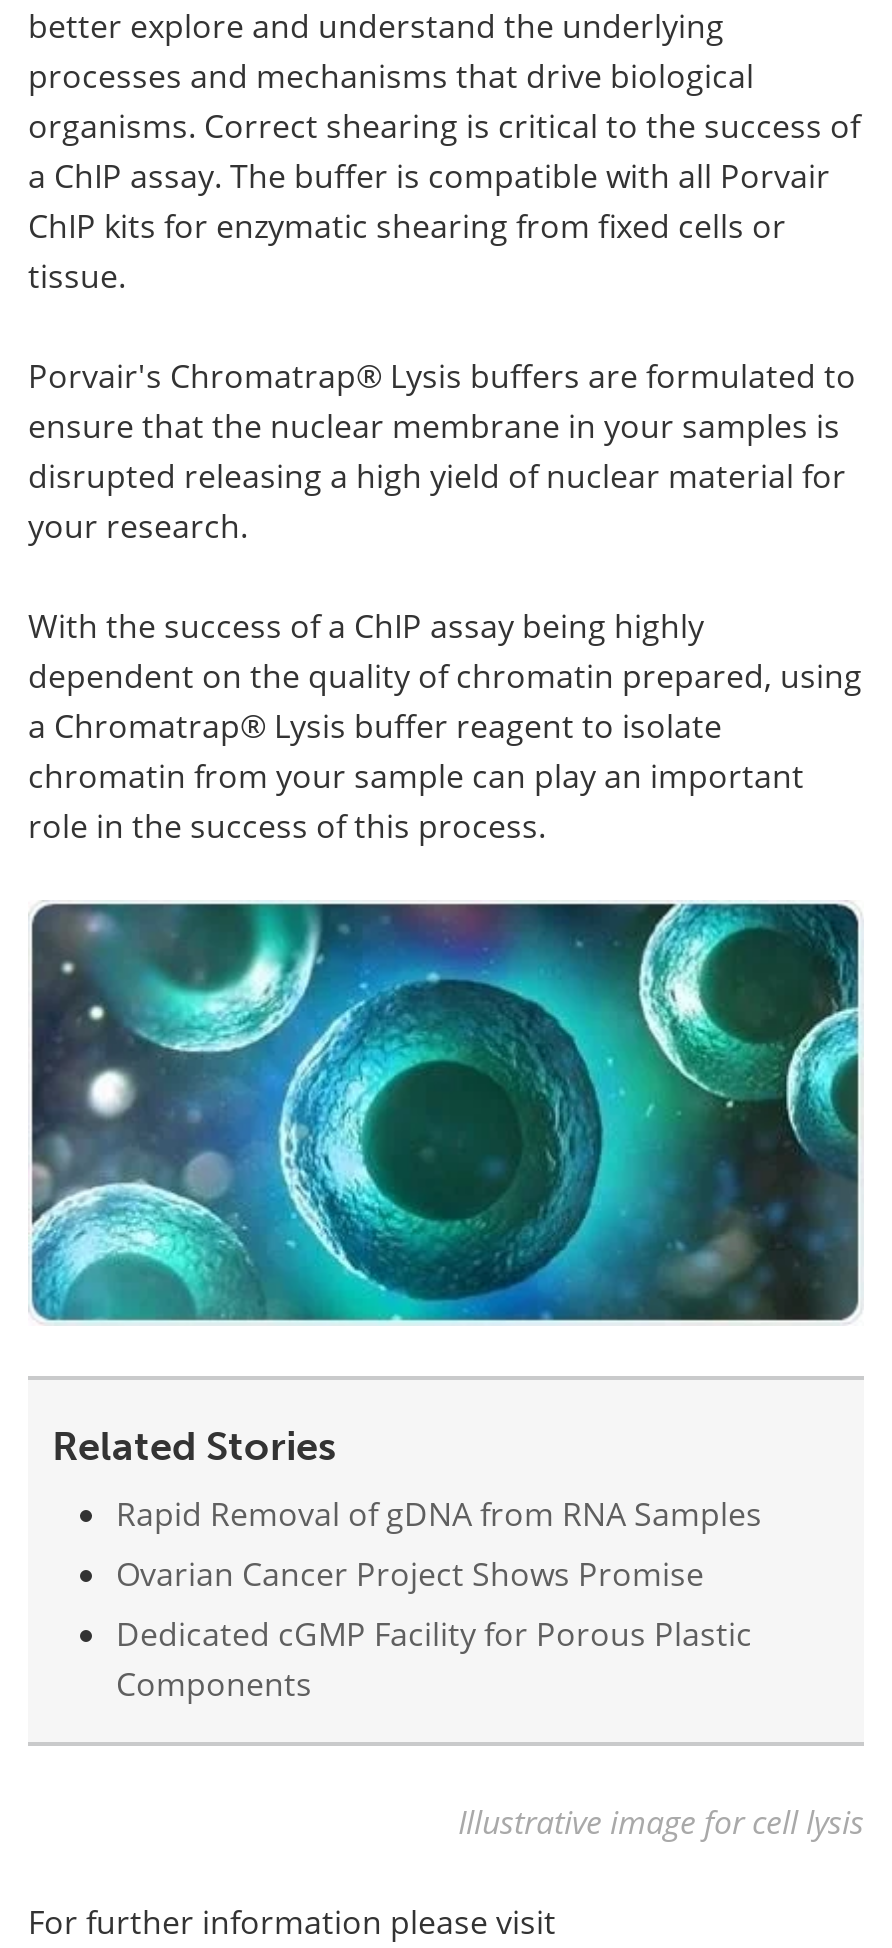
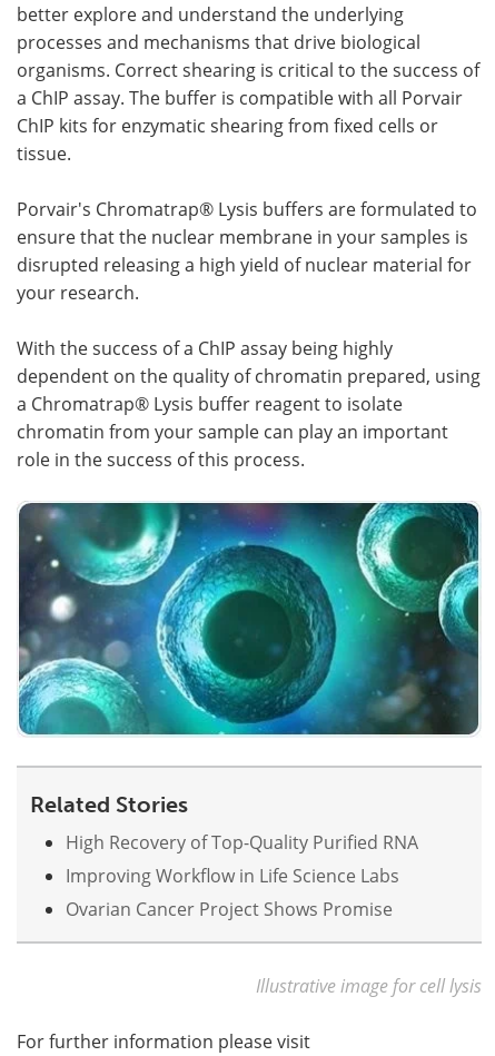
[116,1492,762,1534] Rapid Removal of gDNA from RNA Samples -> [66,830,418,887] High Recovery of Top-Quality Purified RNA | Improving Workflow in Life Science Labs
moved [116,1552,704,1594] -> [66,897,393,920]: Ovarian Cancer Project Shows Promise
[116,1612,752,1704] Dedicated cGMP Facility for Porous Plastic | Components -> none

